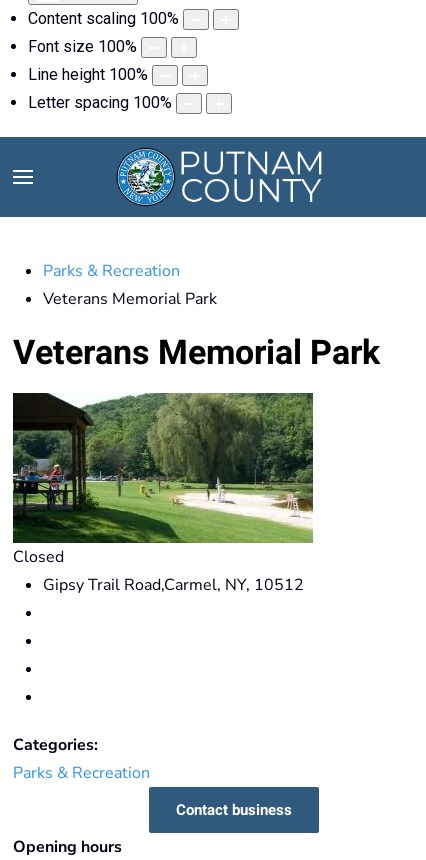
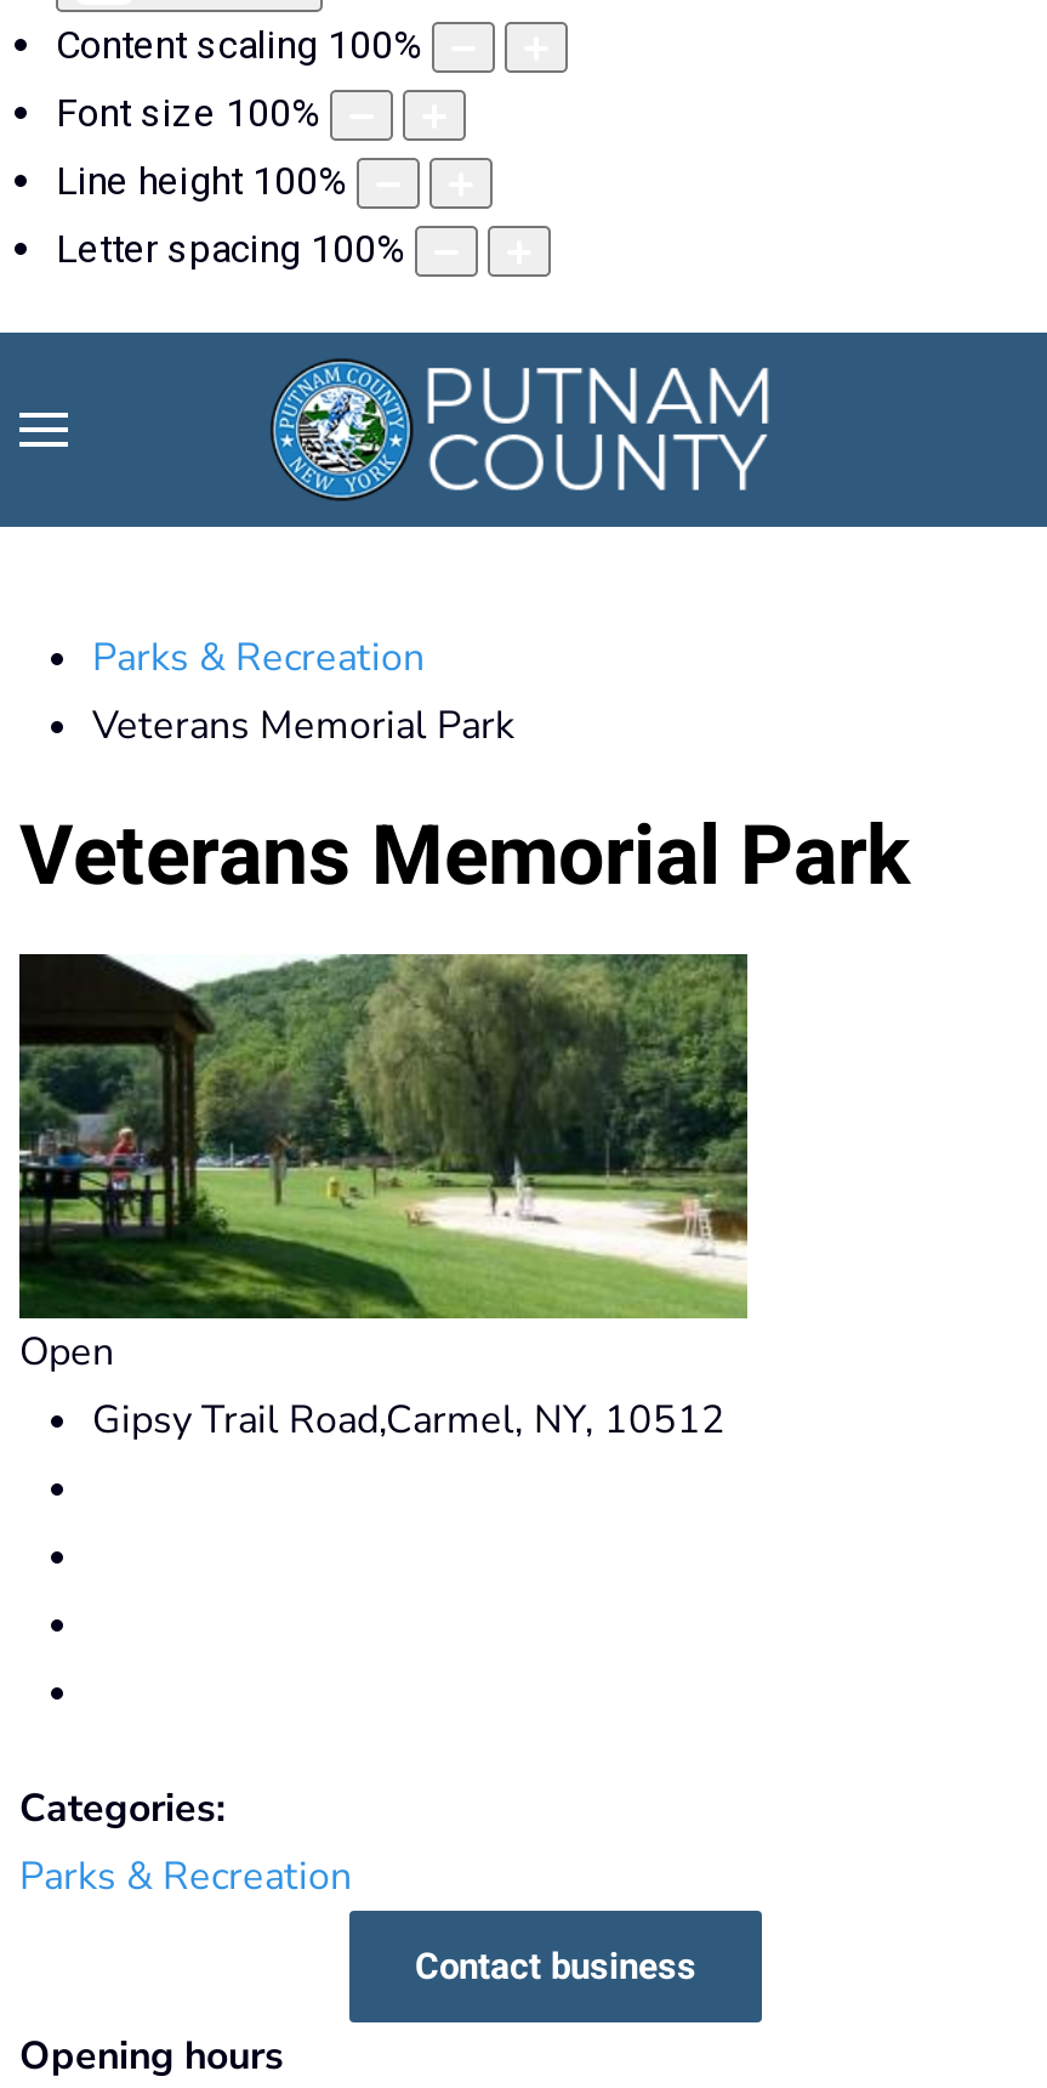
[13,546,64,568] Closed -> [19,1325,114,1379] Open

